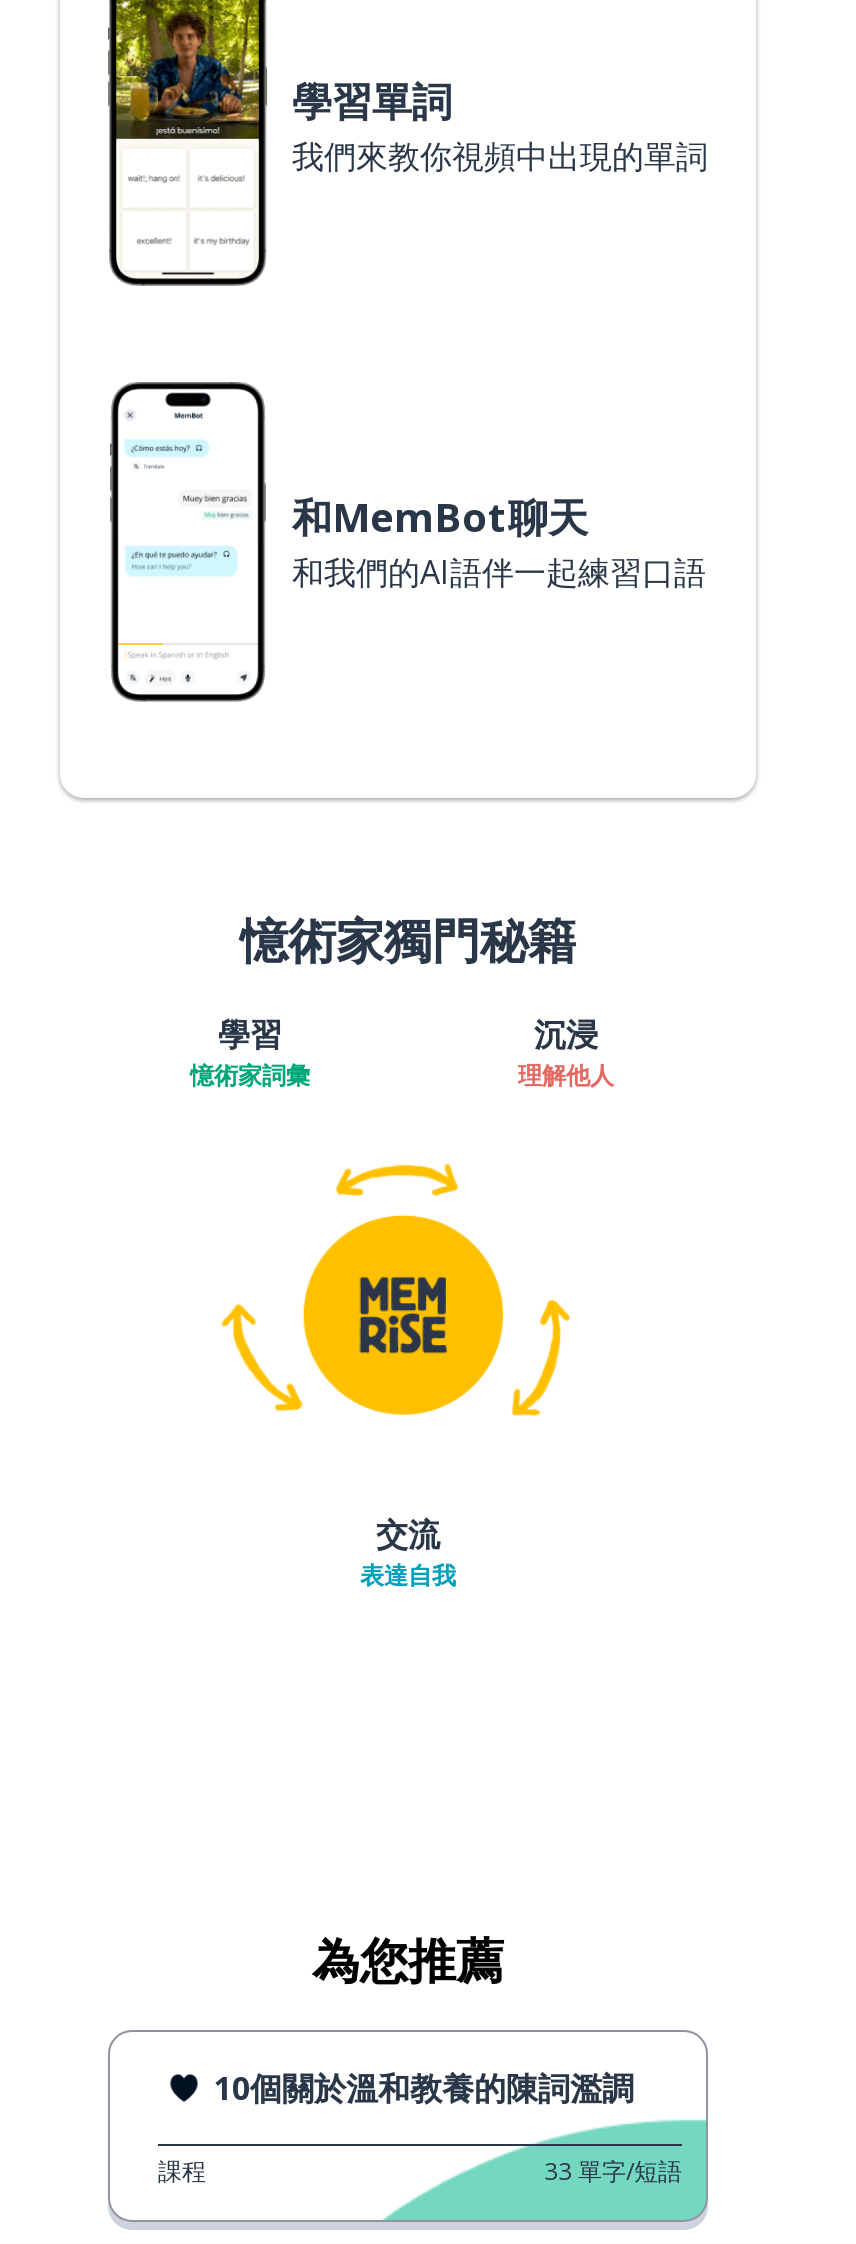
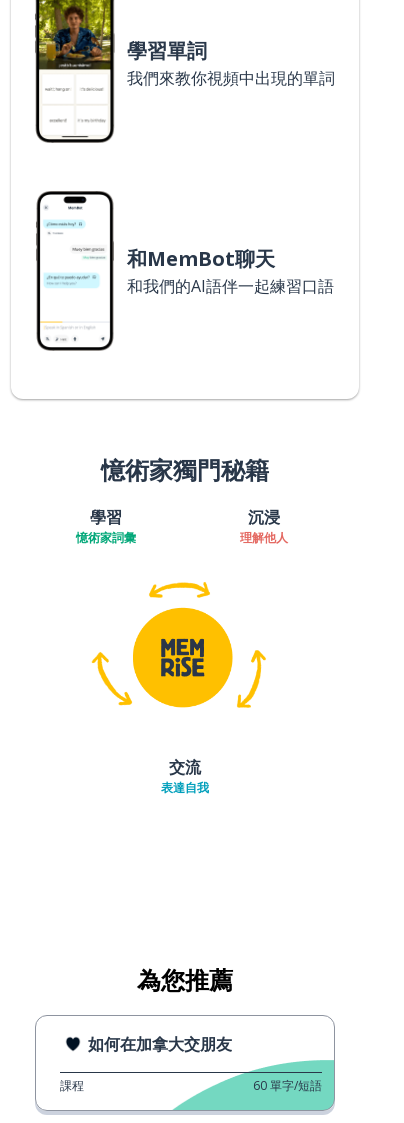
[214,2066,634,2110] 10個關於溫和教養的陳詞濫調 -> [88,1033,232,1055] 如何在加拿大交朋友
[544,2154,682,2188] 33 單字/短語 -> [253,1077,322,1094] 60 單字/短語

